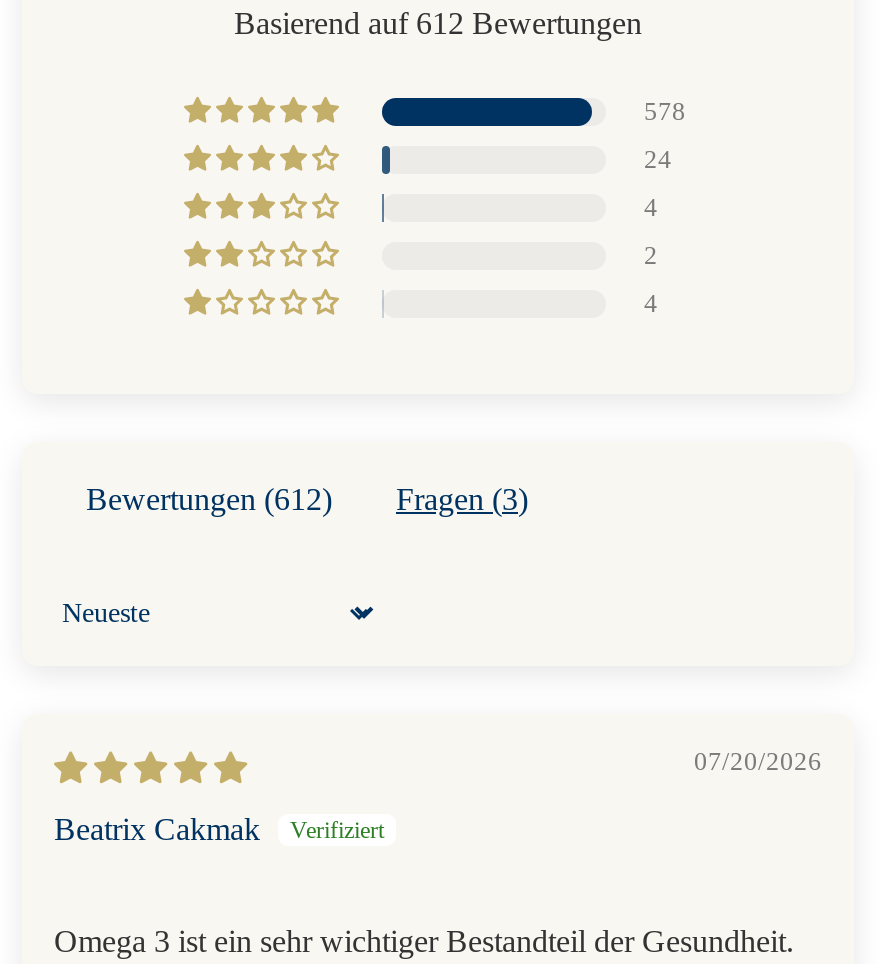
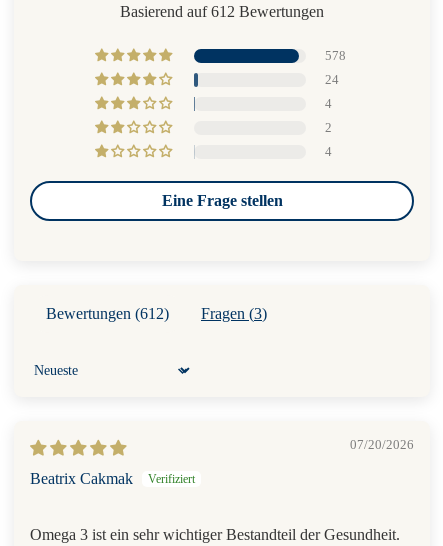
none -> [161,192,282,209] Eine Frage stellen

